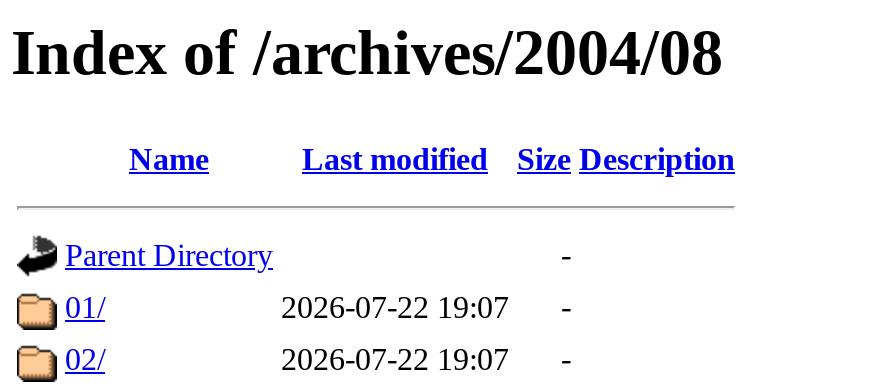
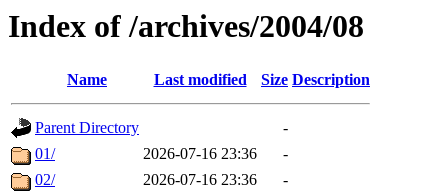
[281,291,509,325] 2026-07-22 19:07 -> [143,145,257,162] 2026-07-16 23:36
[281,343,509,377] 2026-07-22 19:07 -> [143,171,257,188] 2026-07-16 23:36

